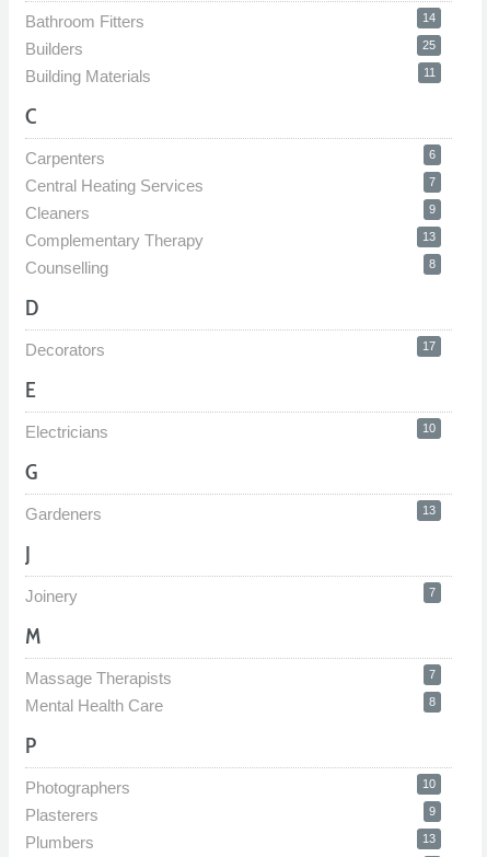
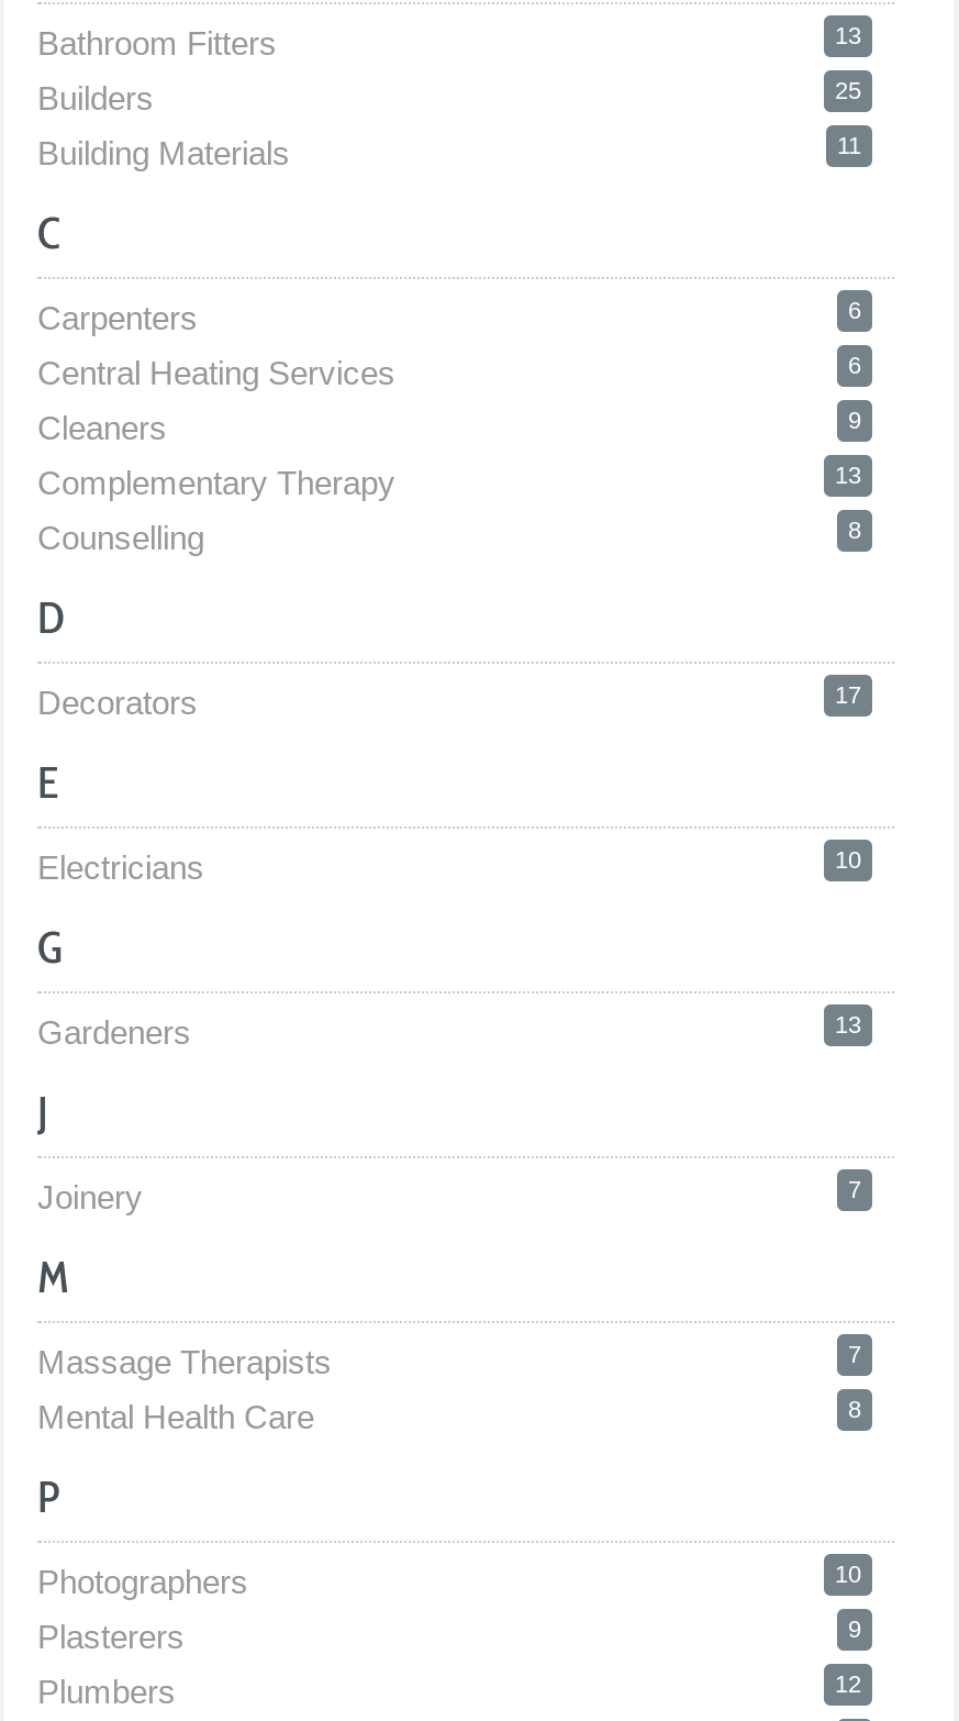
[422,11,436,24] 14 -> [835,22,861,48] 13
[429,175,436,188] 7 -> [848,352,861,378] 6
[422,832,436,845] 13 -> [835,1670,861,1697] 12

